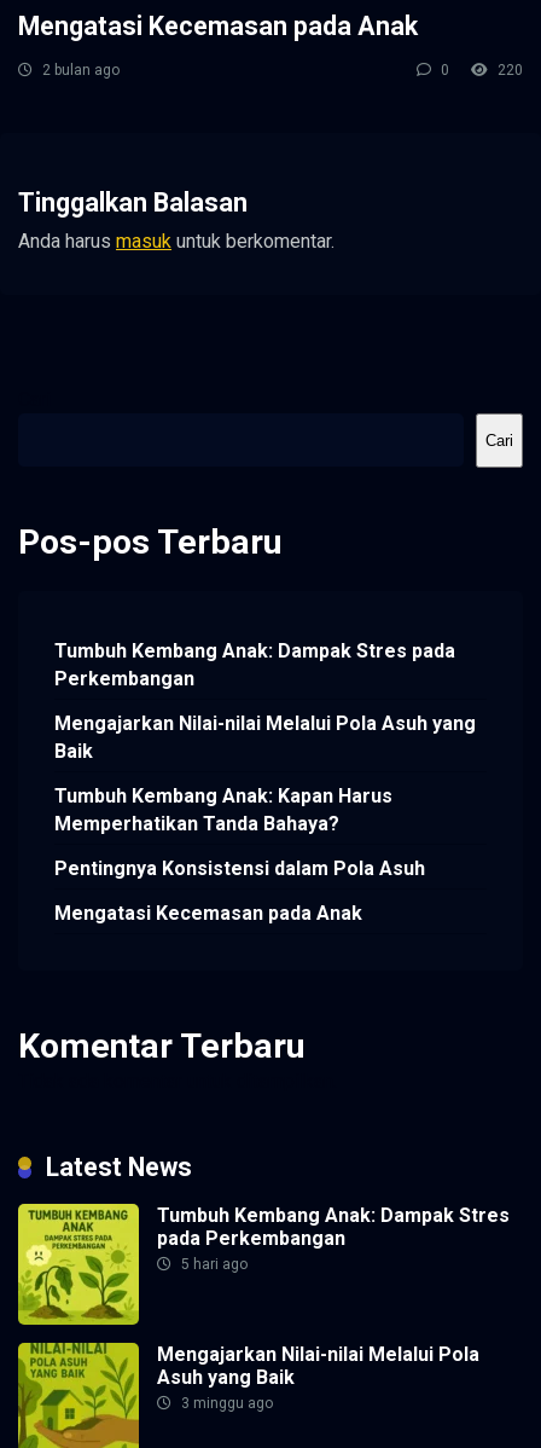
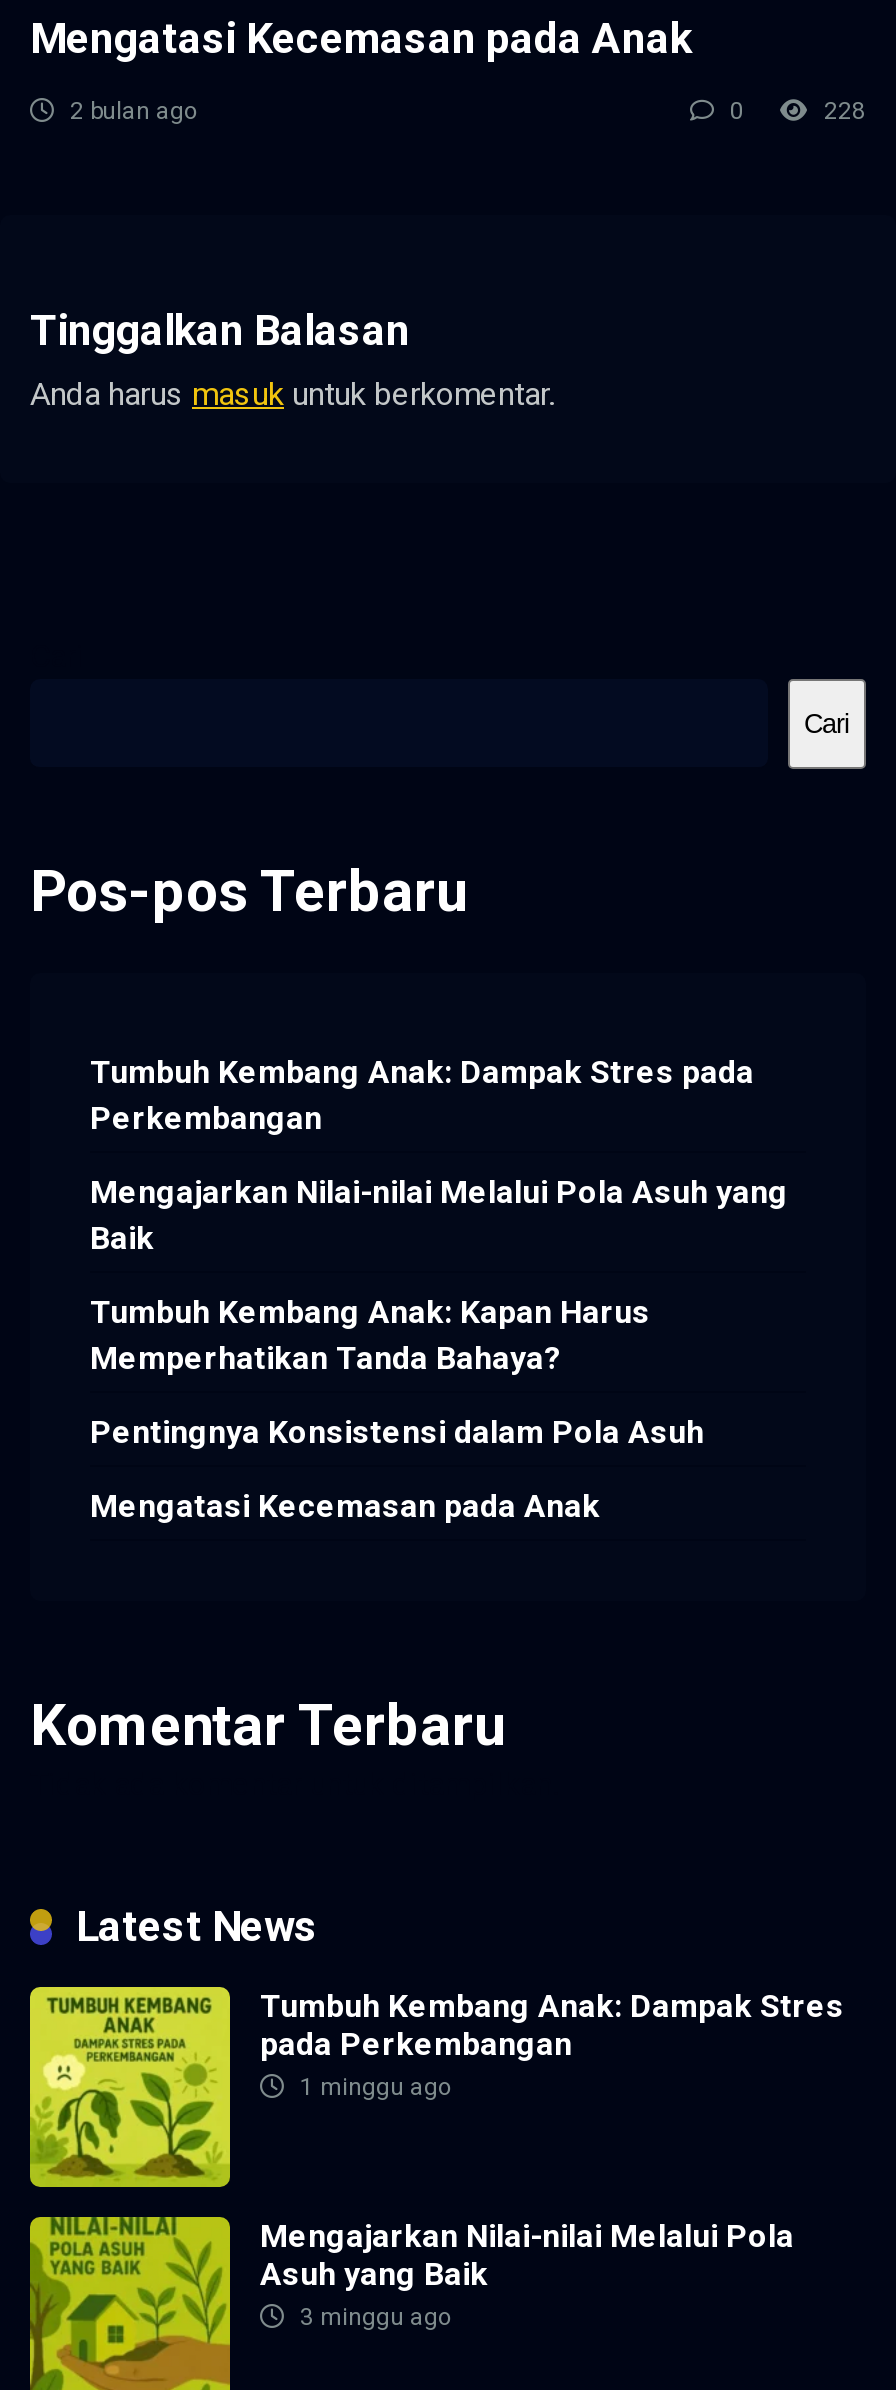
[494,62,523,78] 220 -> [818,96,866,124] 228
[178,1256,248,1273] 5 hari ago -> [294,2073,452,2101] 1 minggu ago

